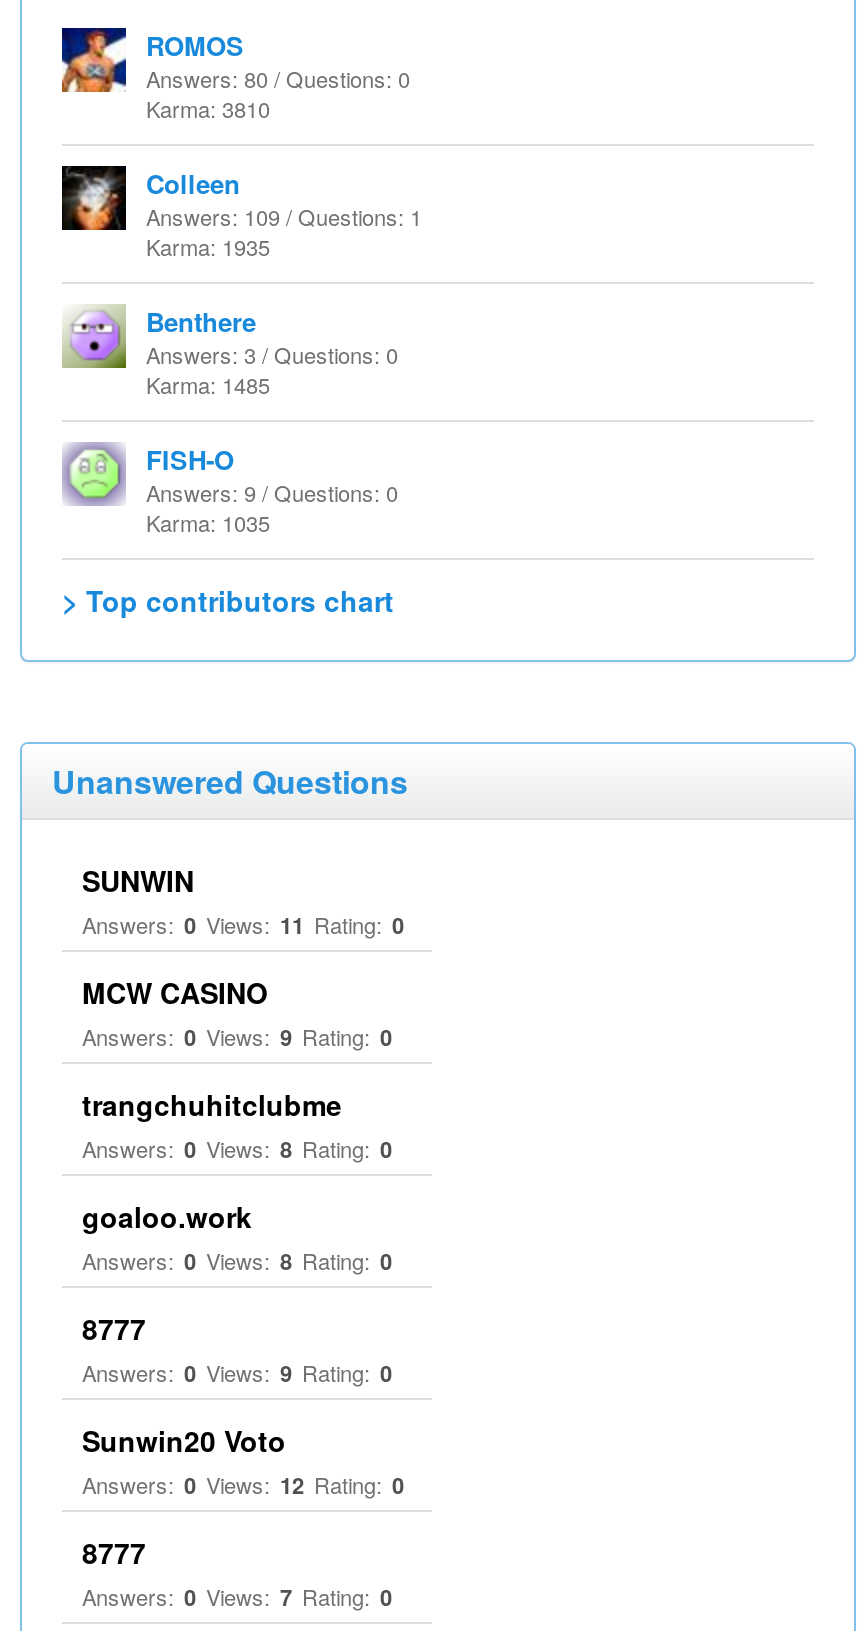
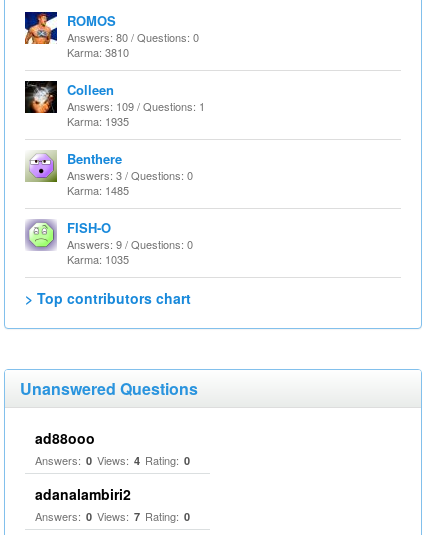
[82,860,404,1572] SUNWIN | Answers: 0 Views: 11 Rating: 0 | MCW CASINO | Answers: 0 Views: 9 Rating: 0 | trangchuhitclubme | Answers: 0 Views: 8 Rating: 0 | goaloo.work | Answers: 0 Views: 8 Rating: 0 | 8777 | Answers: 0 Views: 9 Rating: 0 | Sunwin20 Voto | Answers: 0 Views: 12 Rating: 0 | 8777 -> [35,428,190,504] ad88ooo | Answers: 0 Views: 4 Rating: 0 | adanalambiri2

